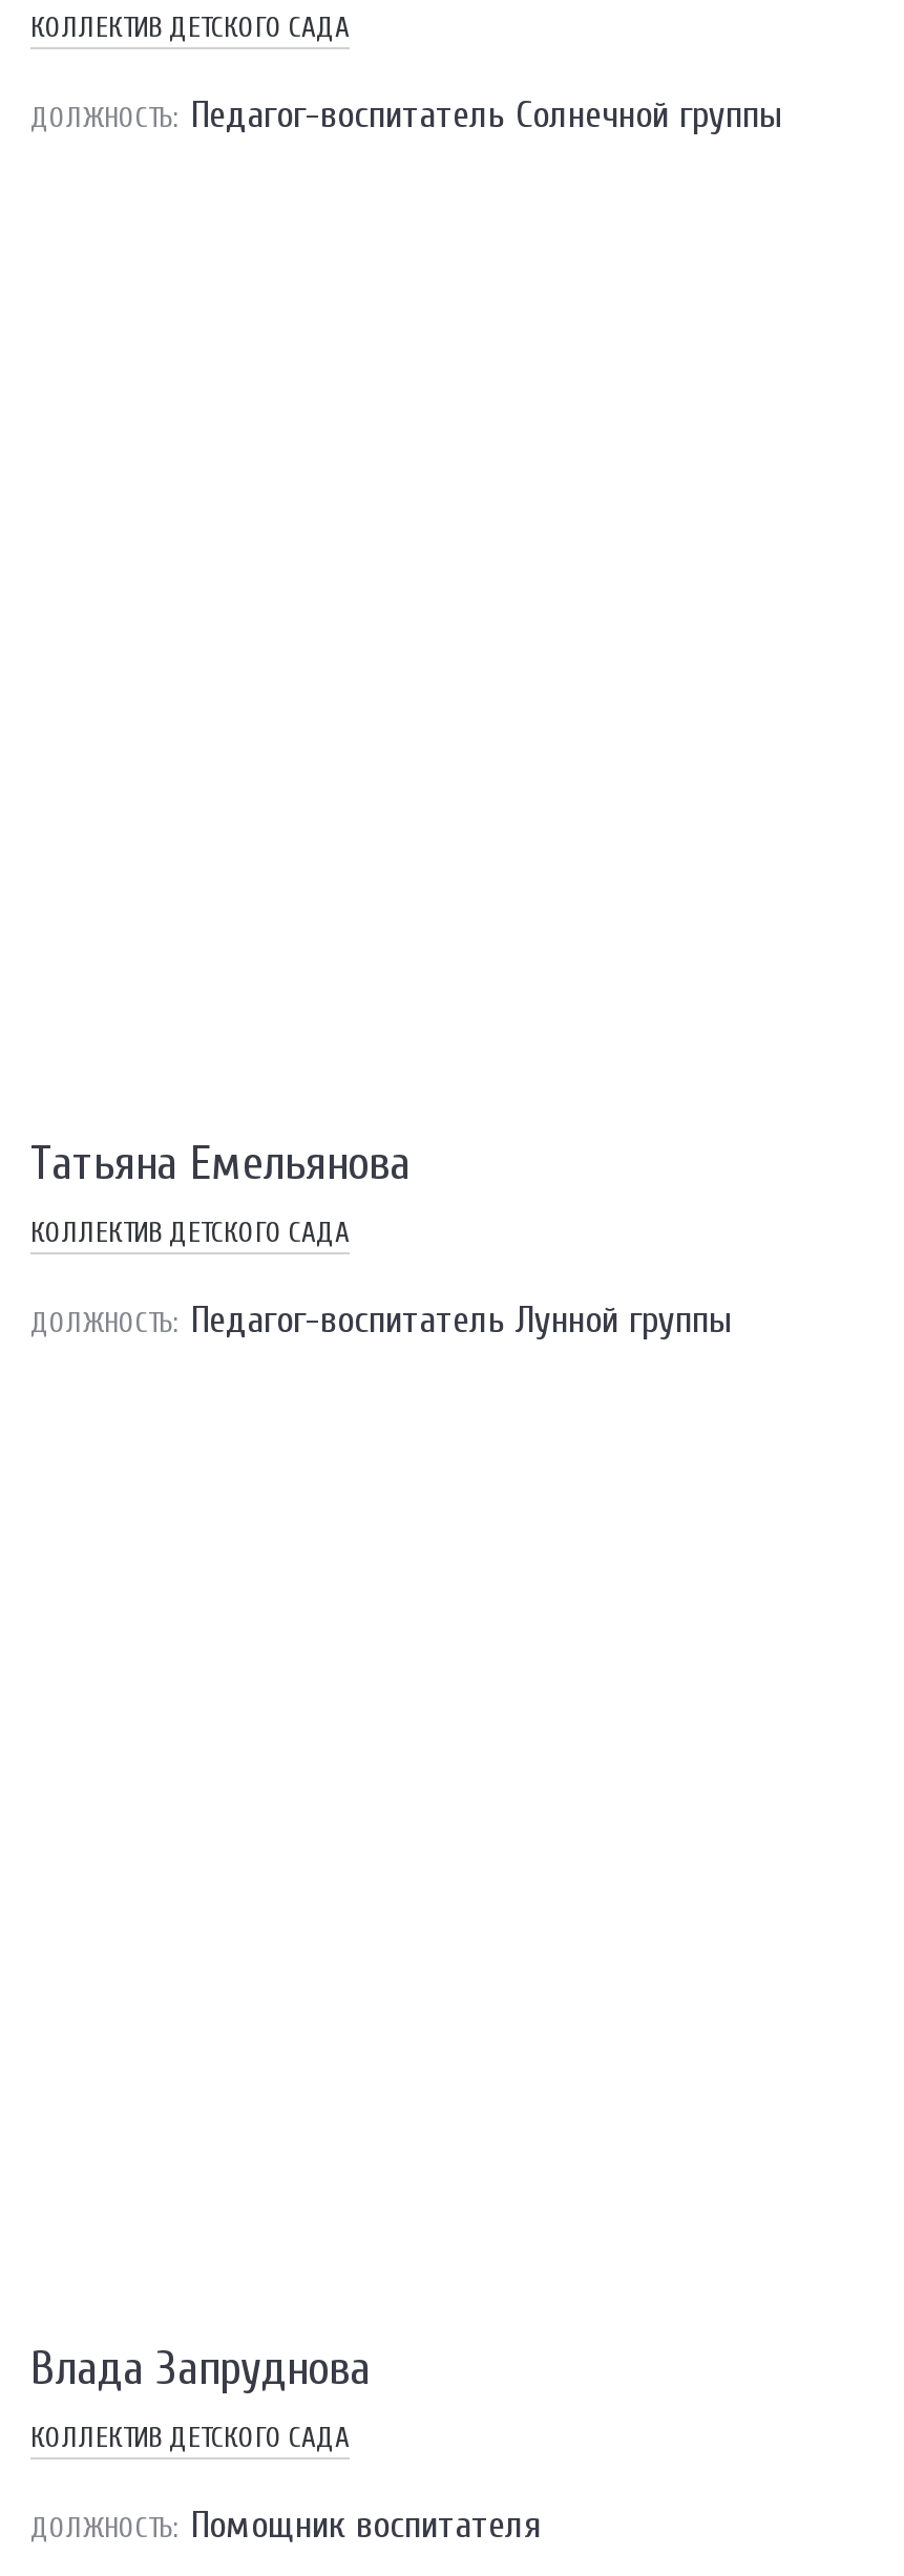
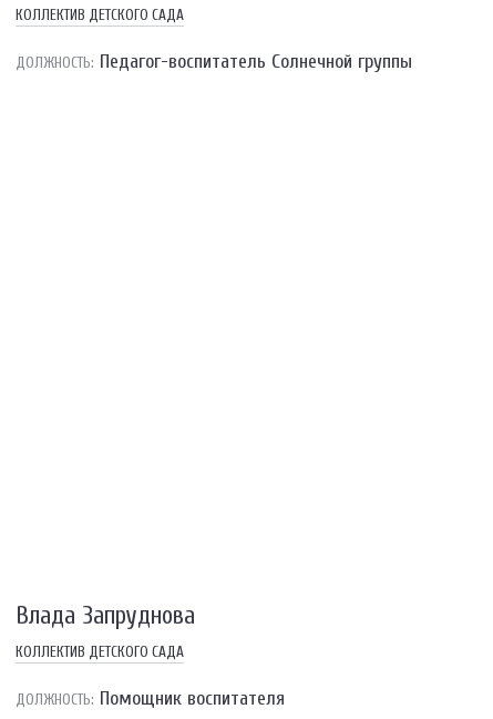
[30,1137,732,1343] Татьяна Емельянова | КОЛЛЕКТИВ ДЕТСКОГО САДА | ДОЛЖНОСТЬ: Педагог-воспитатель Лунной группы -> none

